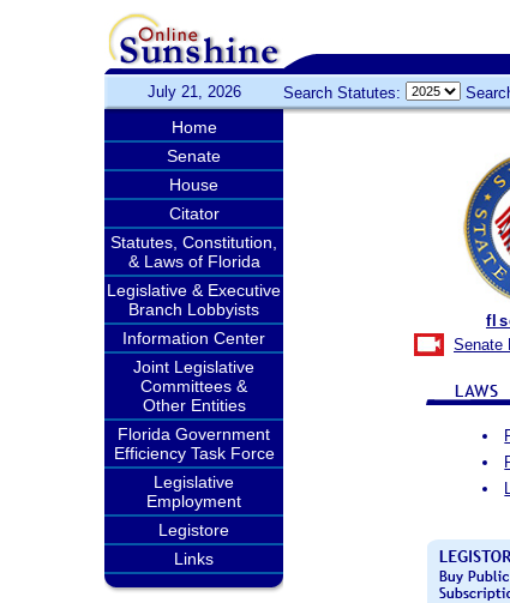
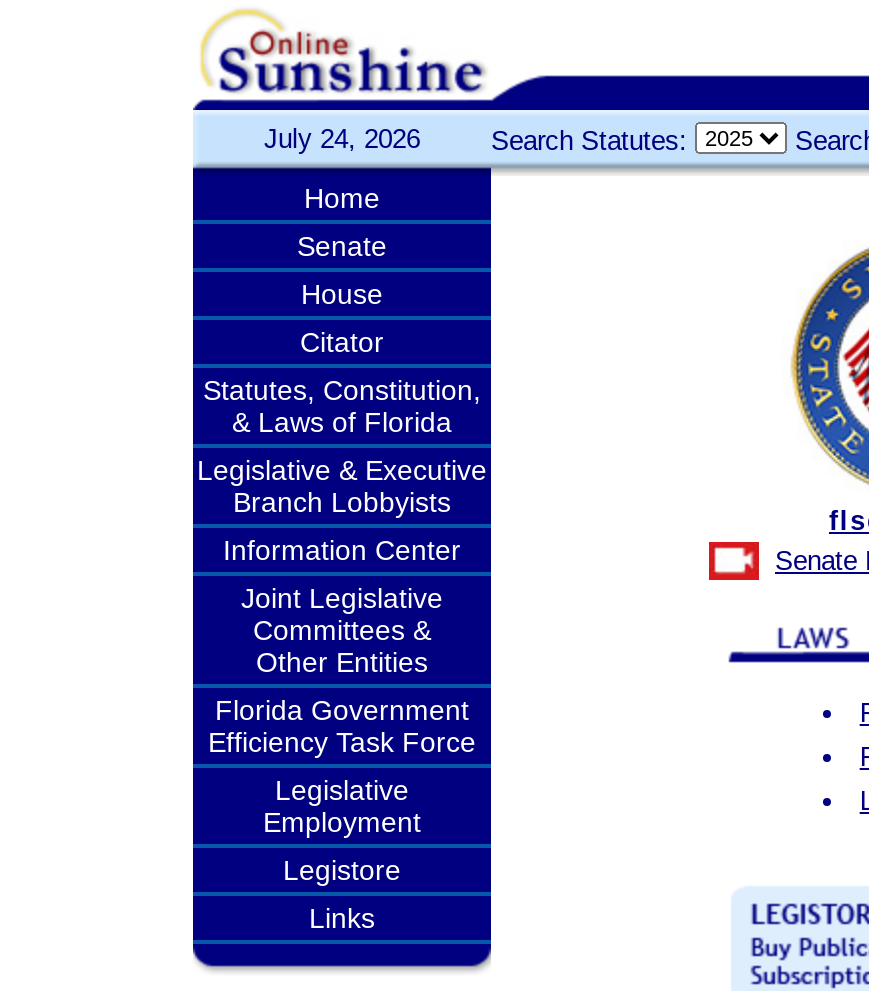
[147,83,241,101] July 21, 2026 -> [264,124,420,154] July 24, 2026

